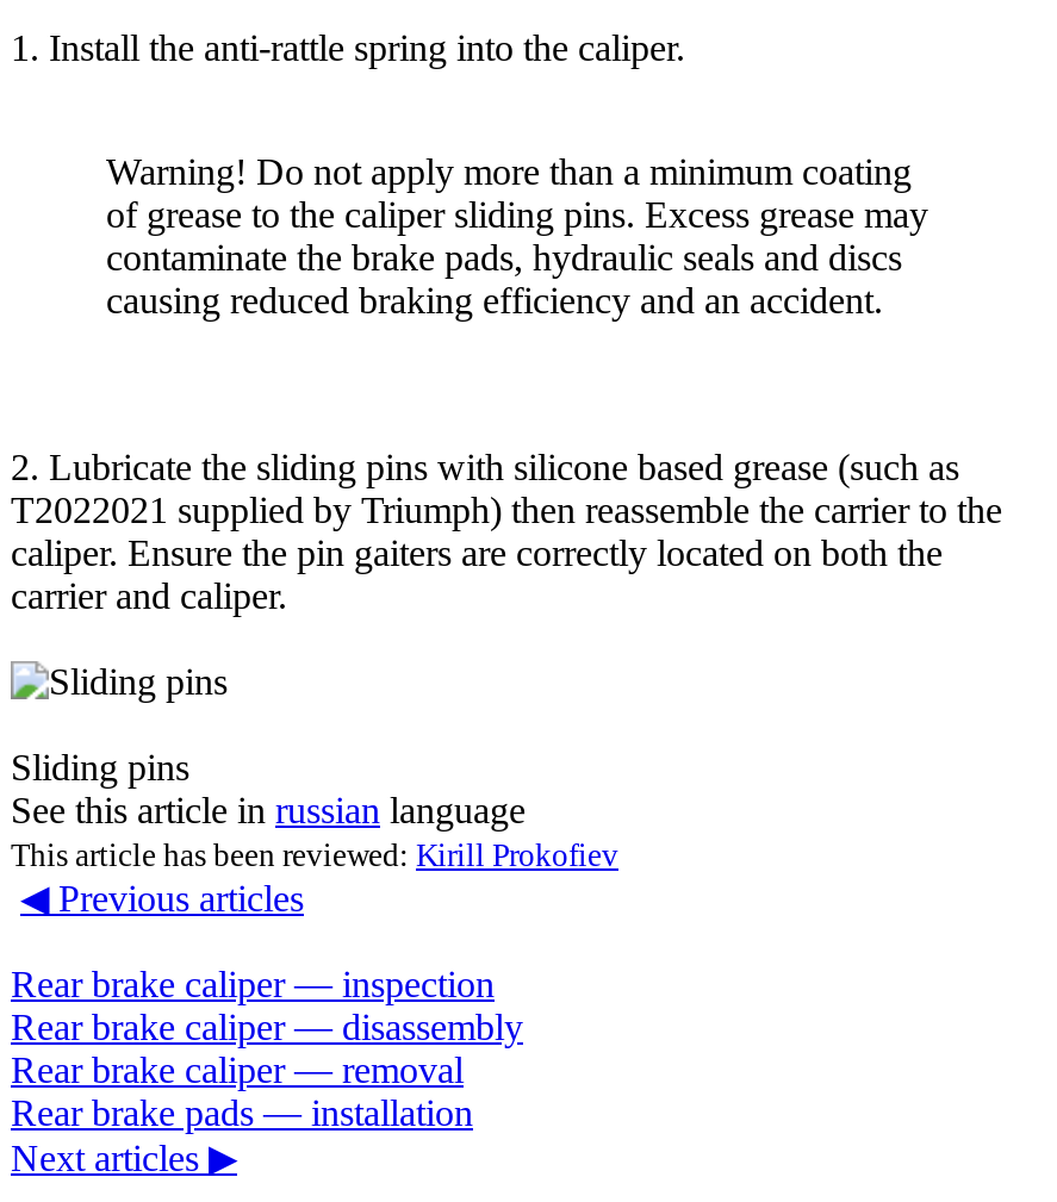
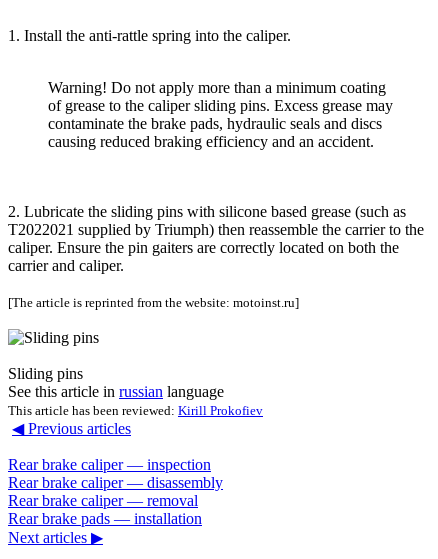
none -> [8,295,299,310] [The article is reprinted from the website: motoinst.ru]

